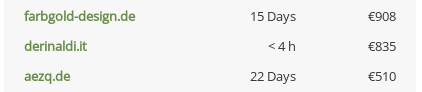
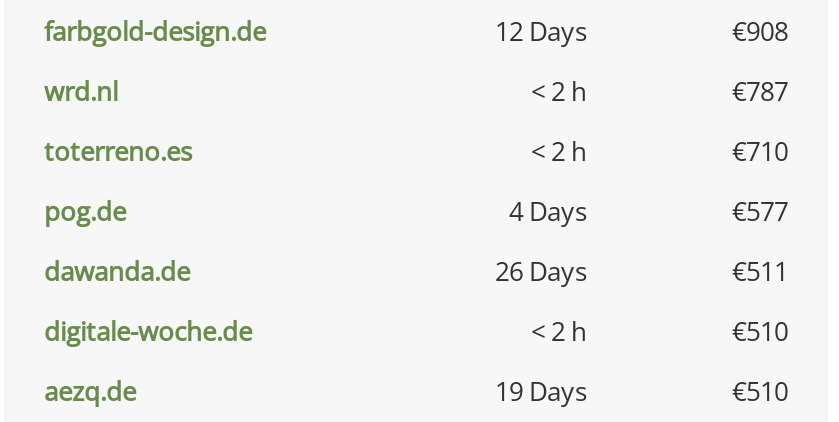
[249,7,295,25] 15 Days -> [495,13,587,49] 12 Days
[24,37,396,55] derinaldi.it | < 4 h | €835 -> [44,73,788,349] wrd.nl | < 2 h | €787 | toterreno.es | < 2 h | €710 | pog.de | 4 Days | €577 | dawanda.de | 26 Days | €511 | digitale-woche.de | < 2 h | €510
[249,67,295,85] 22 Days -> [495,373,587,409] 19 Days

